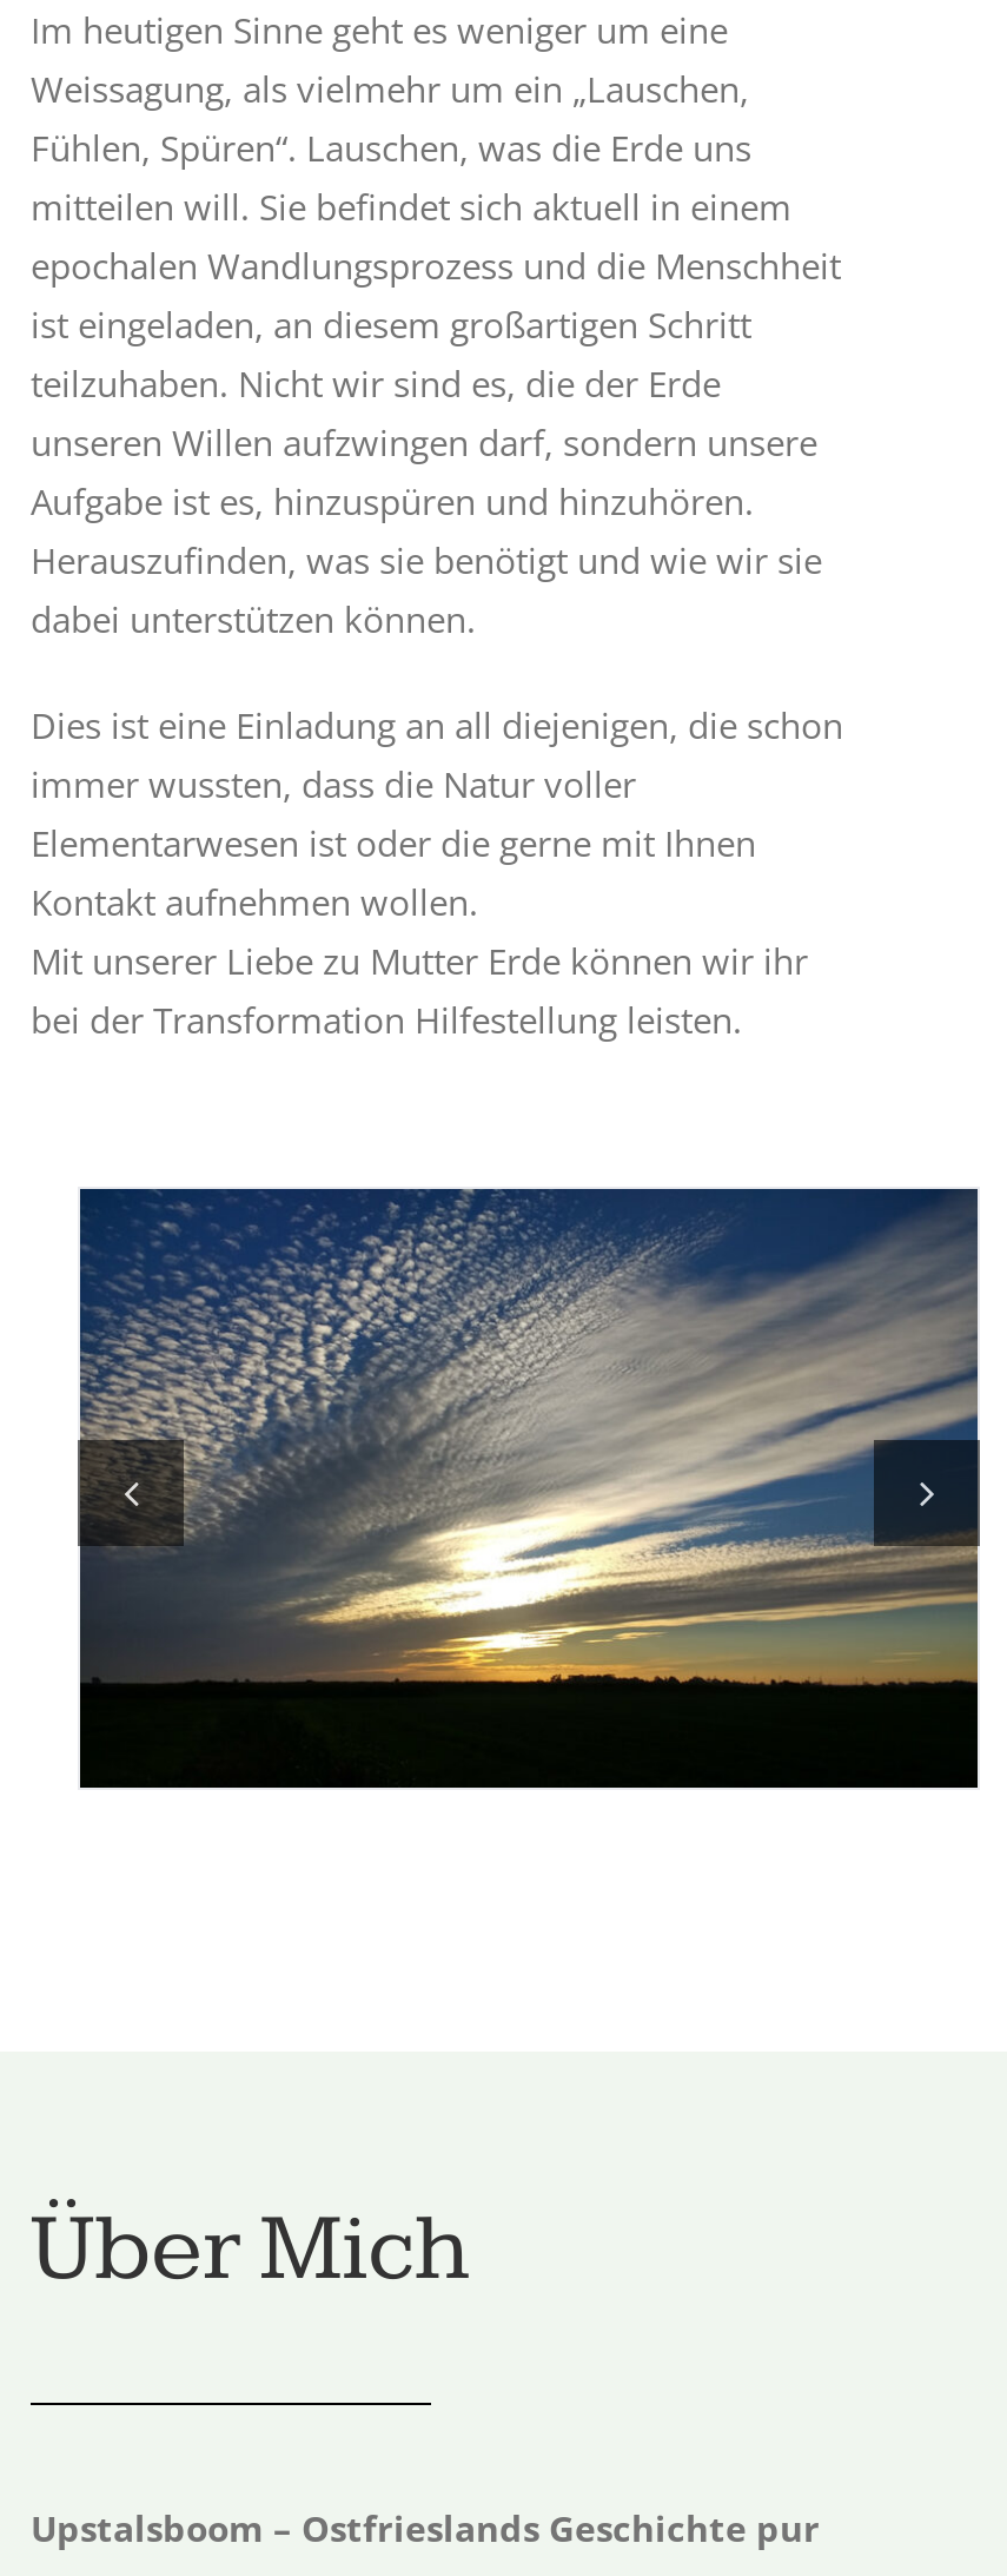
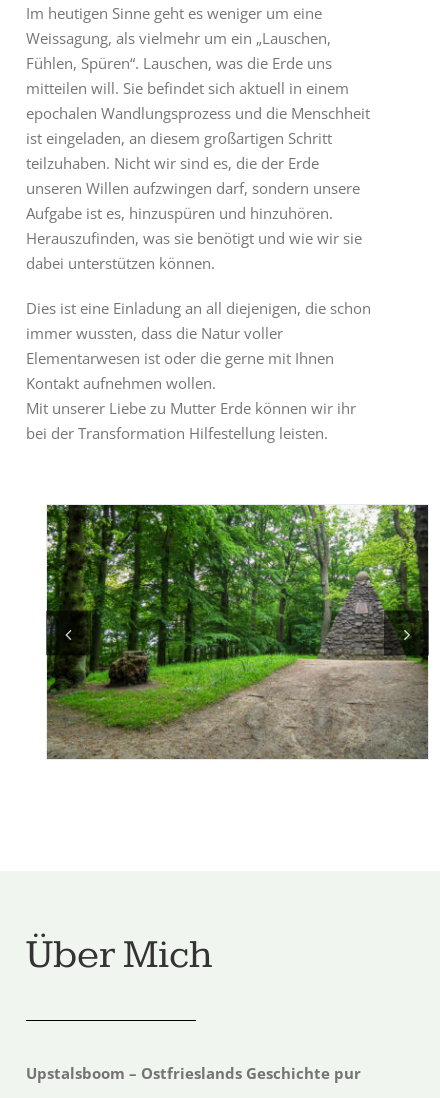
[78,1185,980,1789] [image] -> [46,504,429,759] [image]

